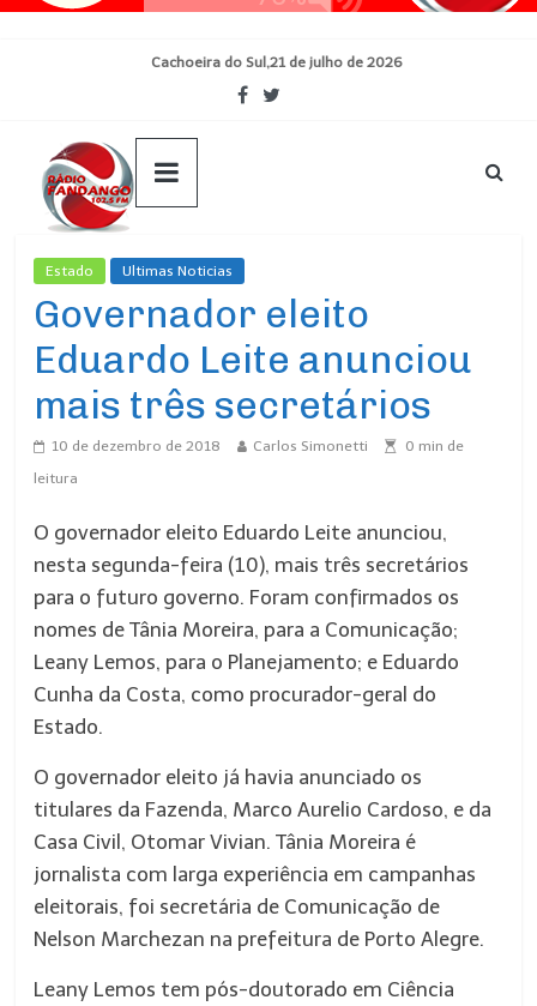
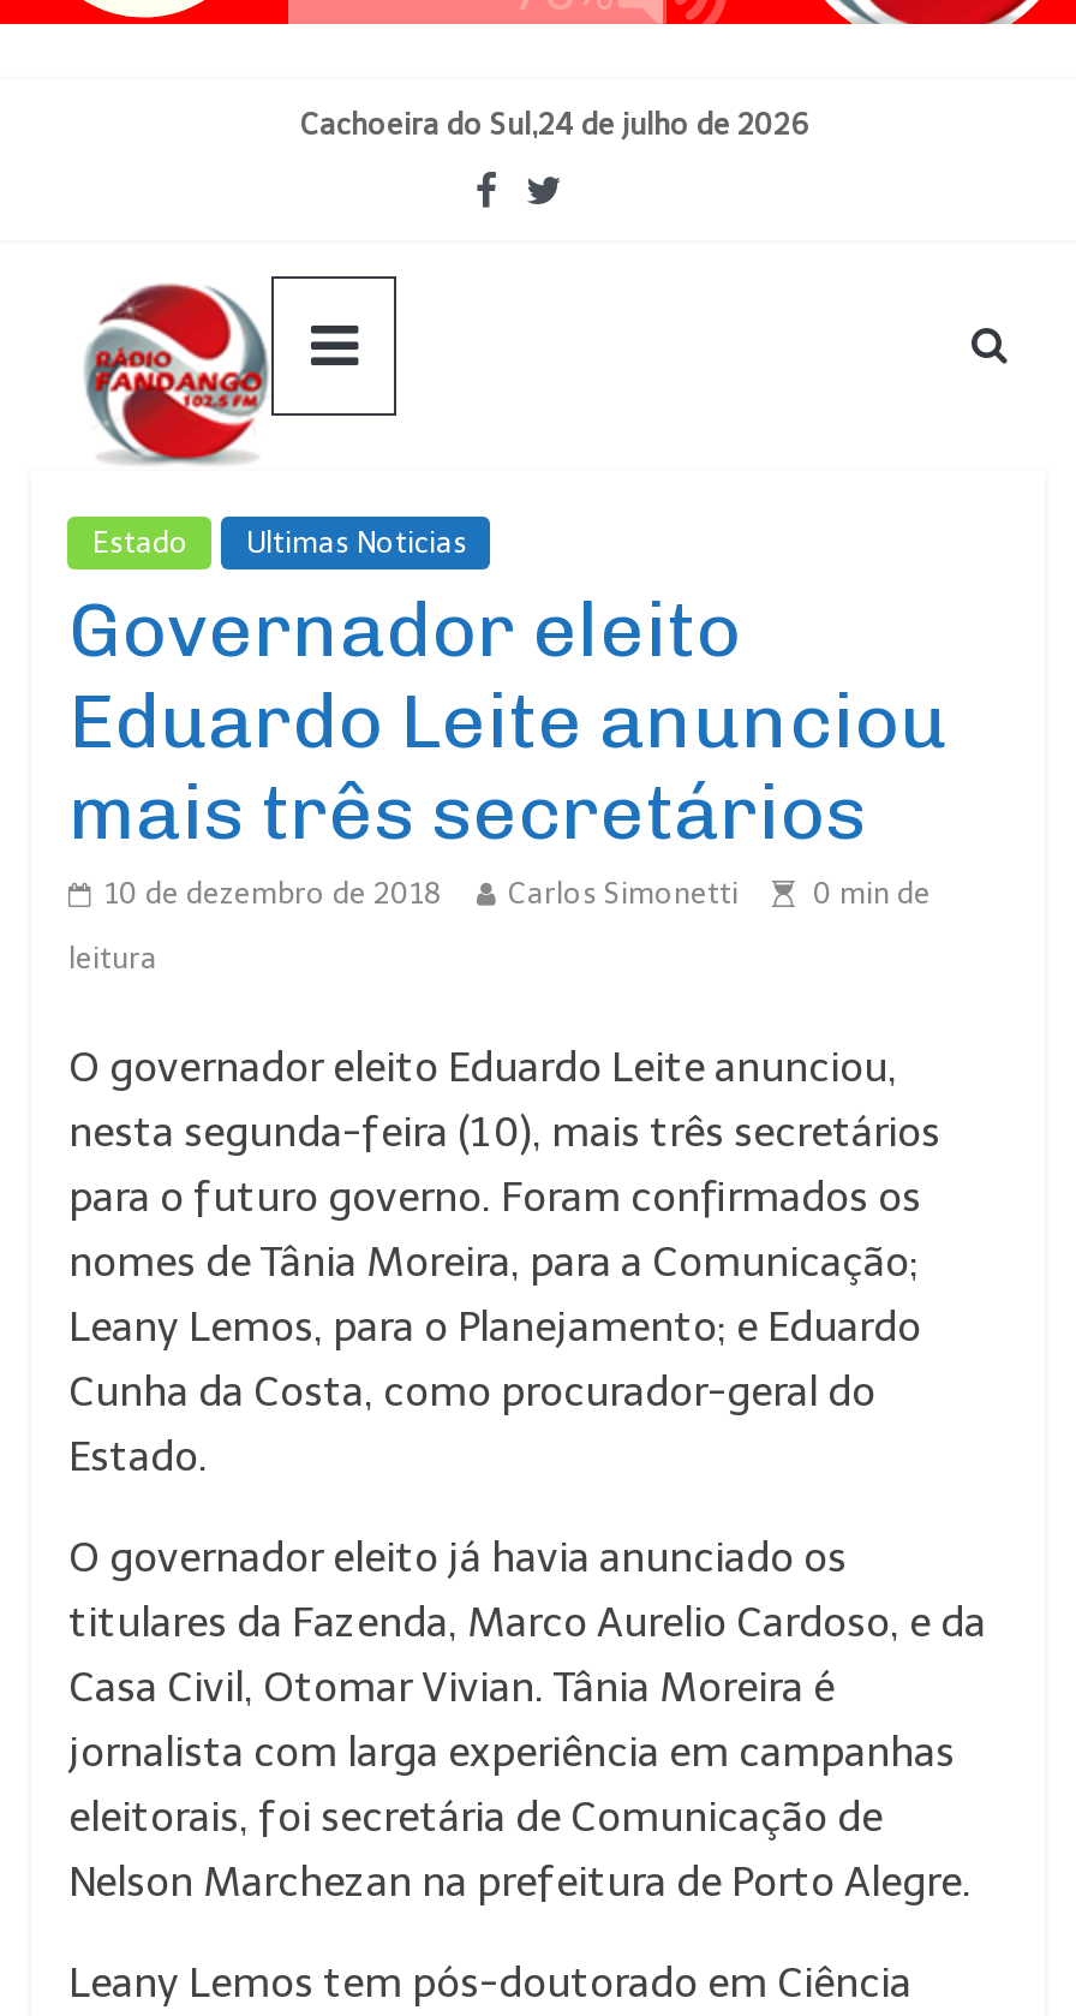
[151,54,403,71] Cachoeira do Sul,21 de julho de 2026 -> [300,108,809,142] Cachoeira do Sul,24 de julho de 2026

